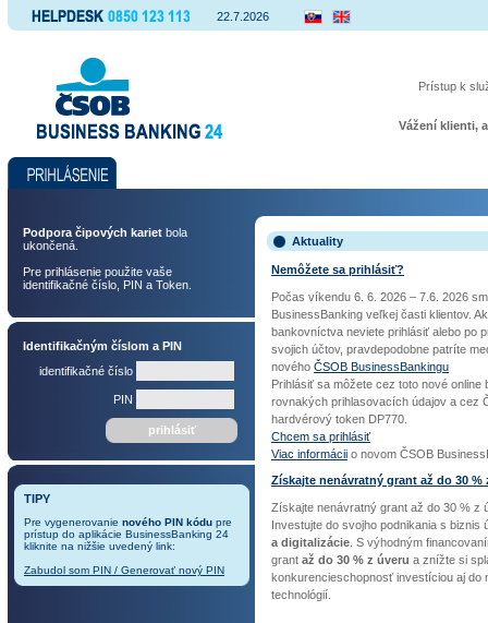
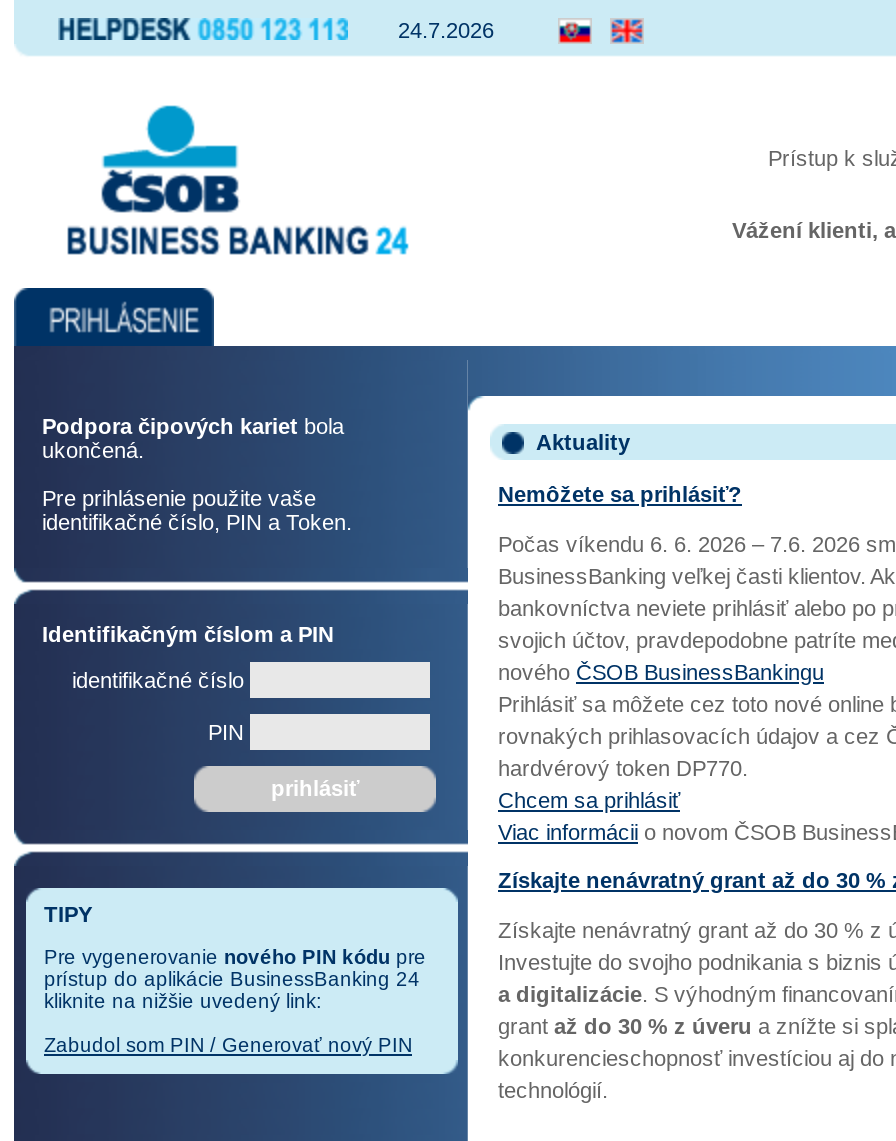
[217,10,272,23] 22.7.2026 -> [398,18,500,42] 24.7.2026

